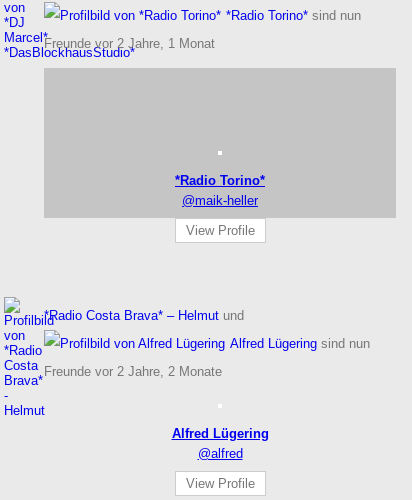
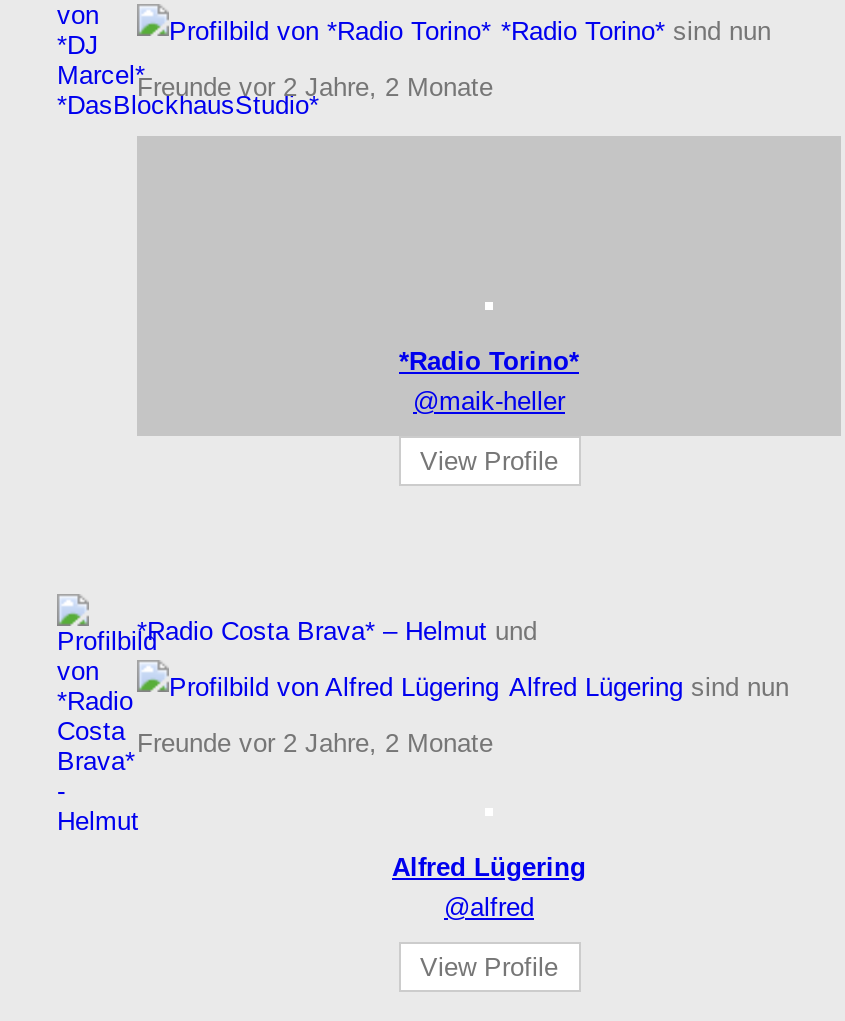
[44,36,215,51] Freunde vor 2 Jahre, 1 Monat -> [137,72,493,102] Freunde vor 2 Jahre, 2 Monate

